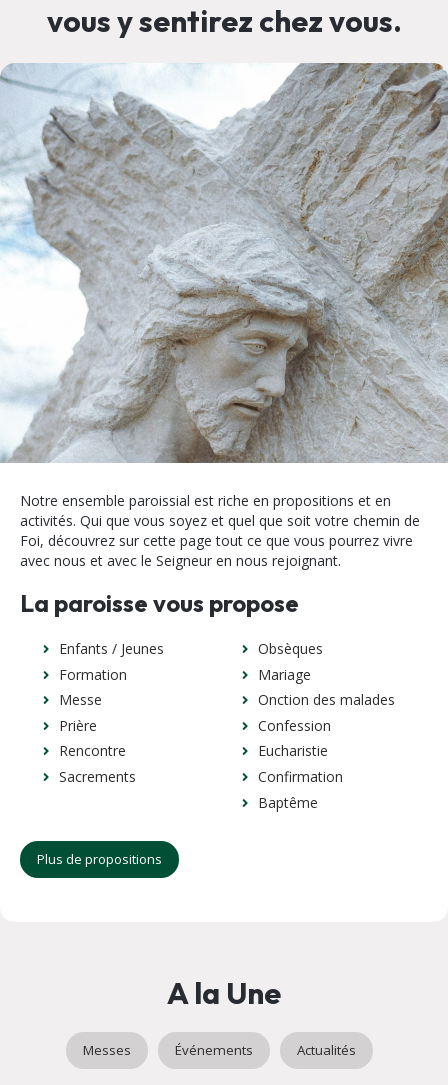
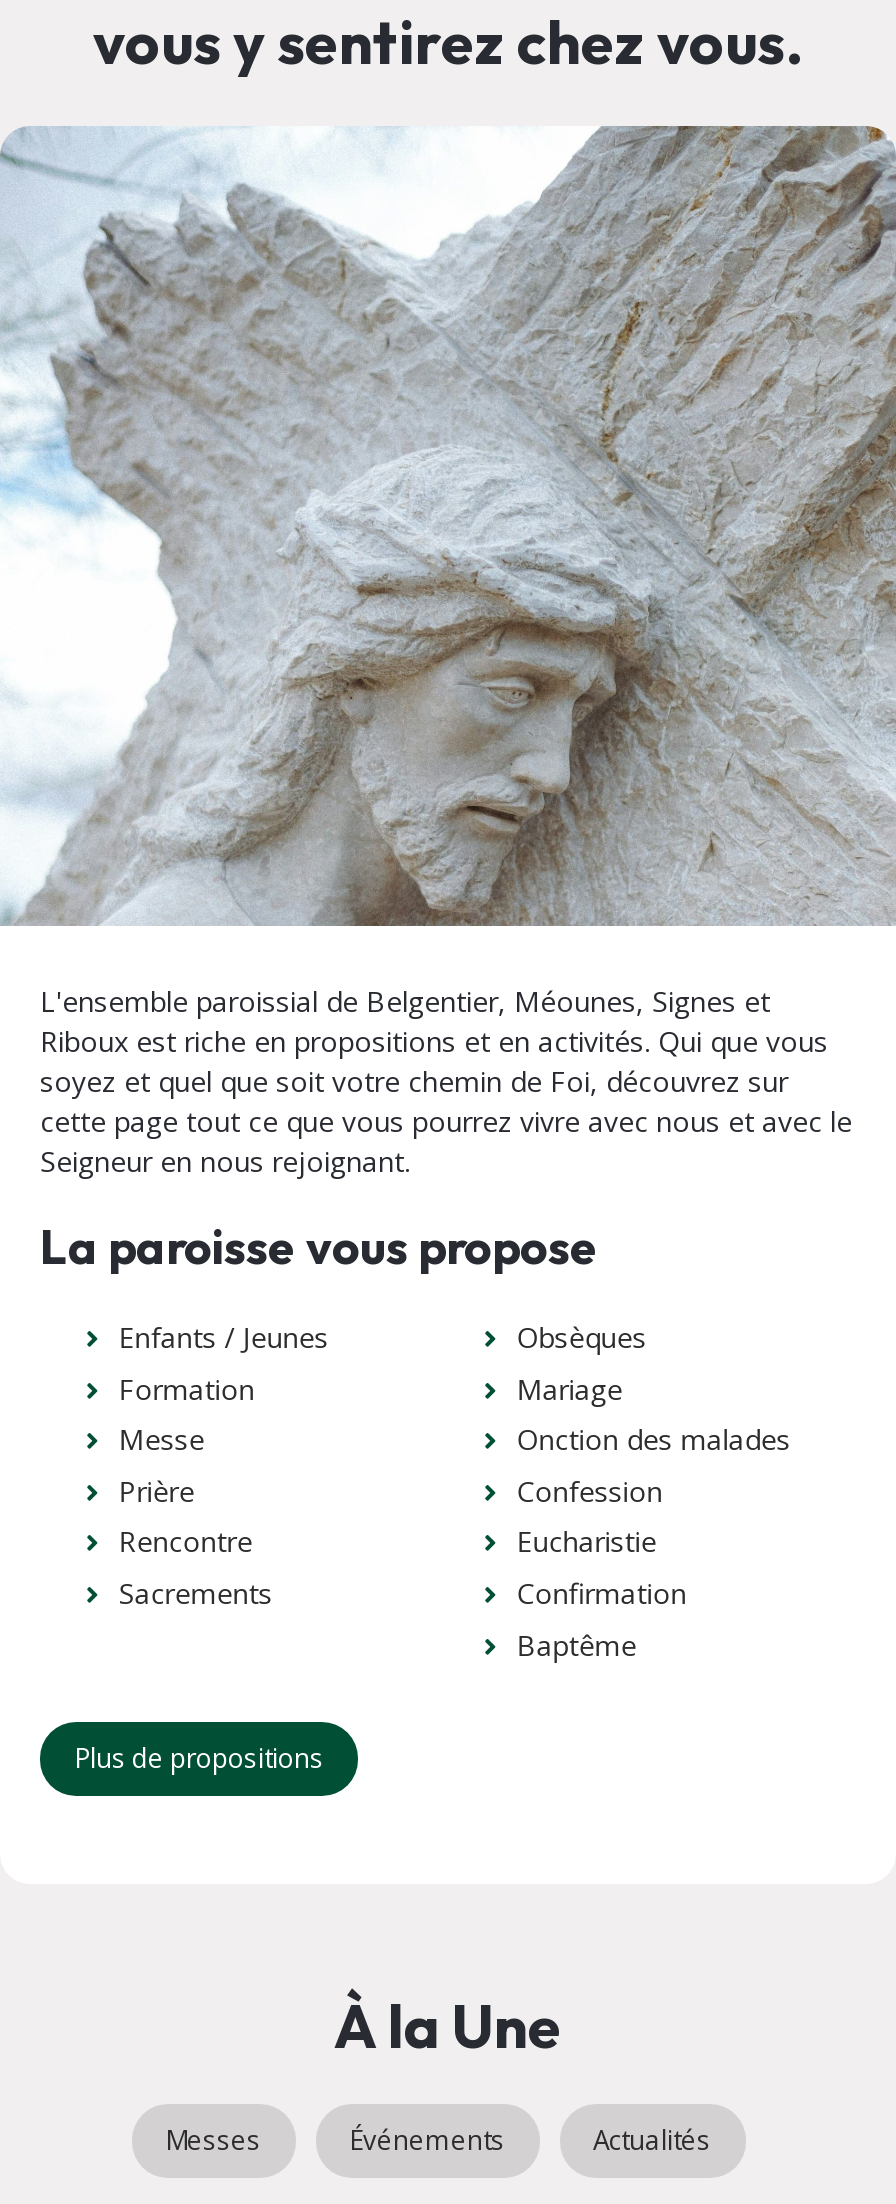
[20,491,420,570] Notre ensemble paroissial est riche en propositions et en | activités. Qui que vous soyez et quel que soit votre chemin de | Foi, découvrez sur cette page tout ce que vous pourrez vivre | avec nous et avec le Seigneur en nous rejoignant. -> [40,983,852,1181] L'ensemble paroissial de Belgentier, Méounes, Signes et | Riboux est riche en propositions et en activités. Qui que vous | soyez et quel que soit votre chemin de Foi, découvrez sur | cette page tout ce que vous pourrez vivre avec nous et avec le | Seigneur en nous rejoignant.
[167,974,281,1012] A la Une -> [334,1989,562,2065] À la Une

